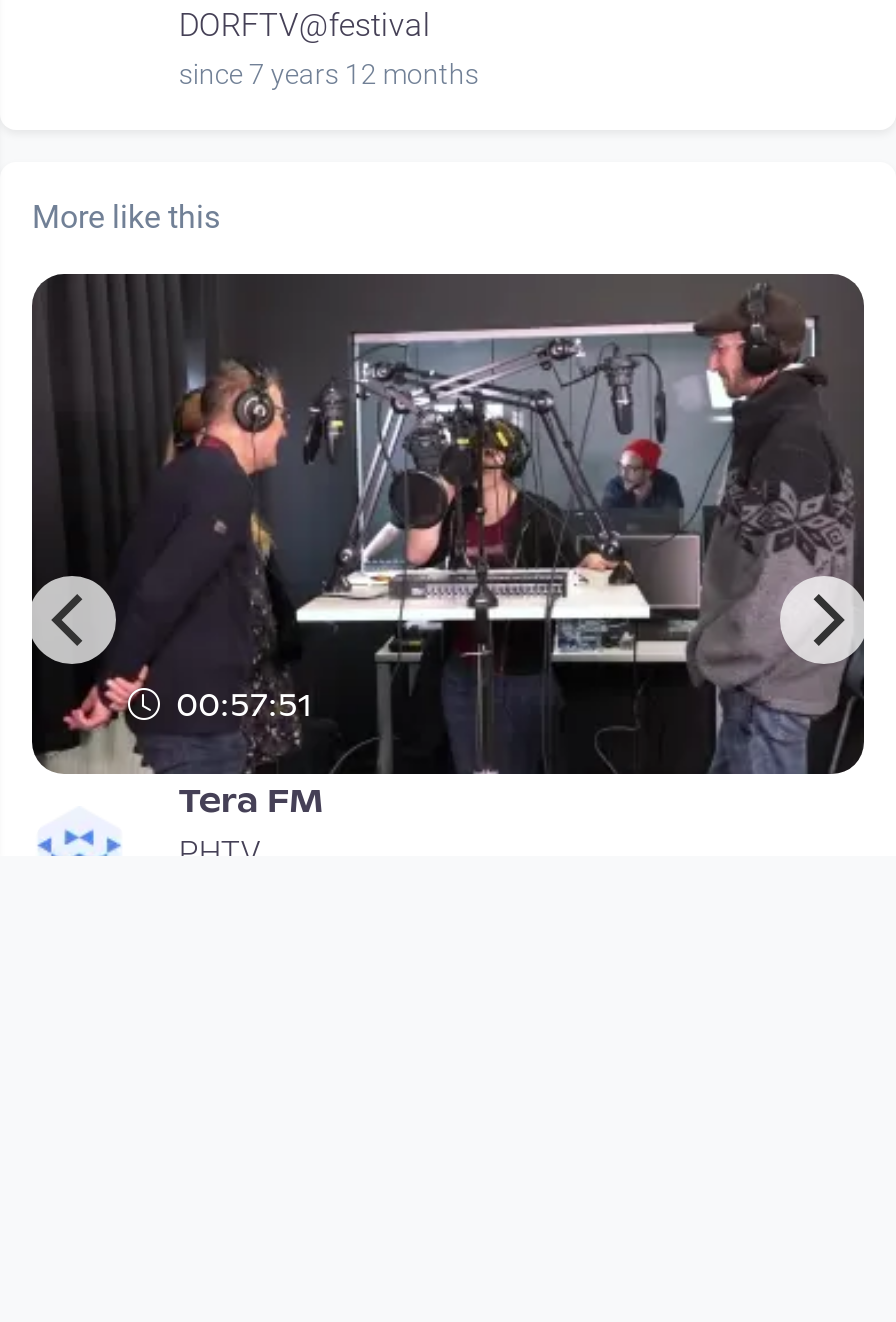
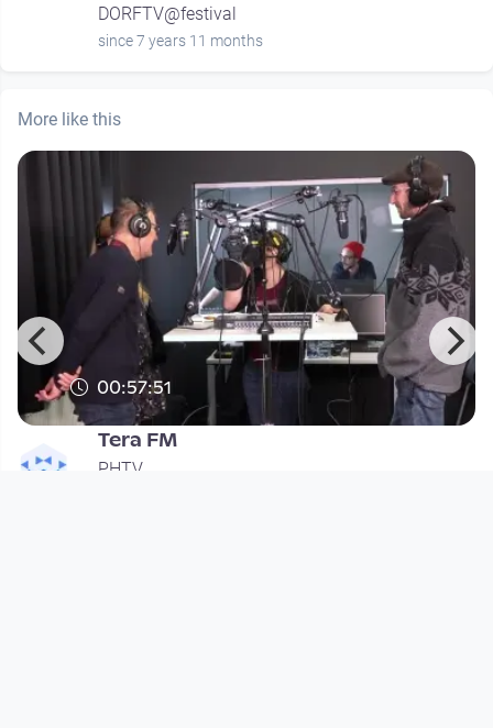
[179,59,479,91] since 7 years 12 months -> [98,32,263,50] since 7 years 11 months

